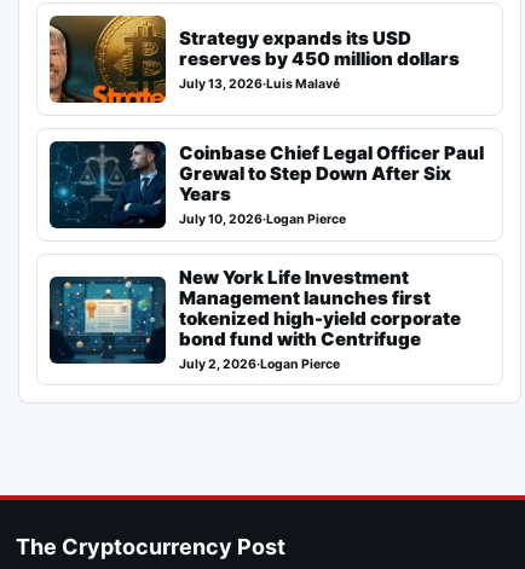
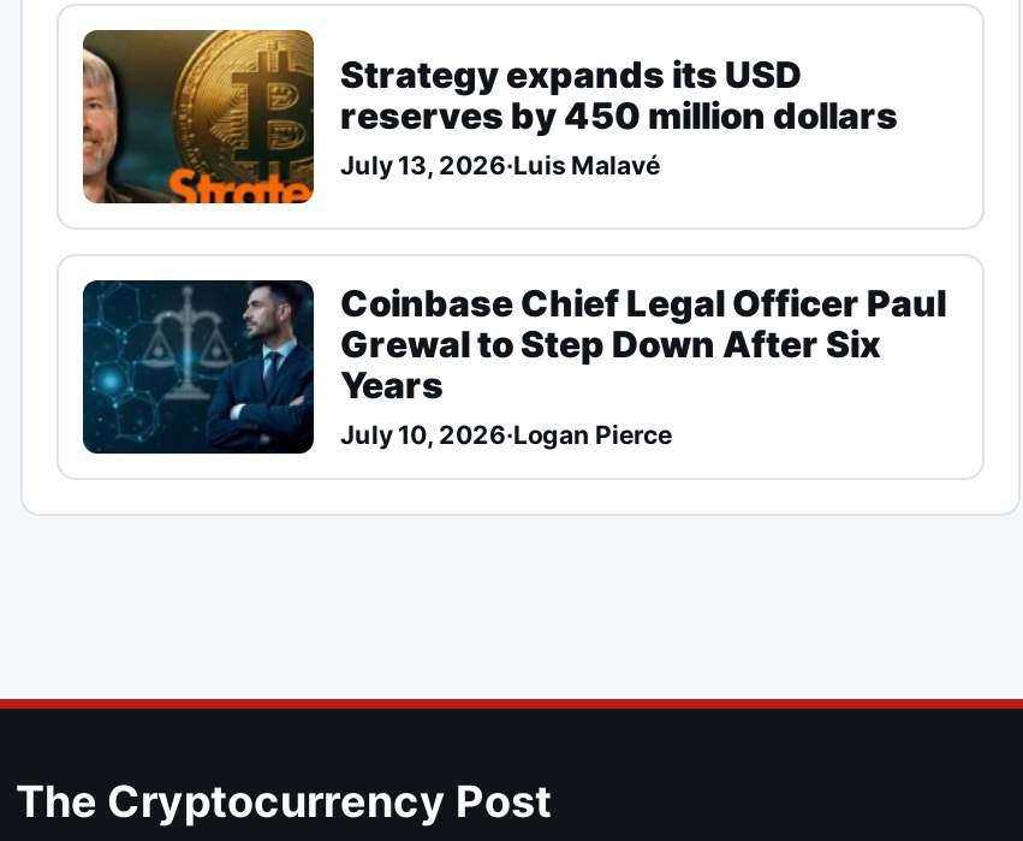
[48,266,461,373] [image] | New York Life Investment | Management launches first | tokenized high-yield corporate | bond fund with Centrifuge | July 2, 2026·Logan Pierce -> none

